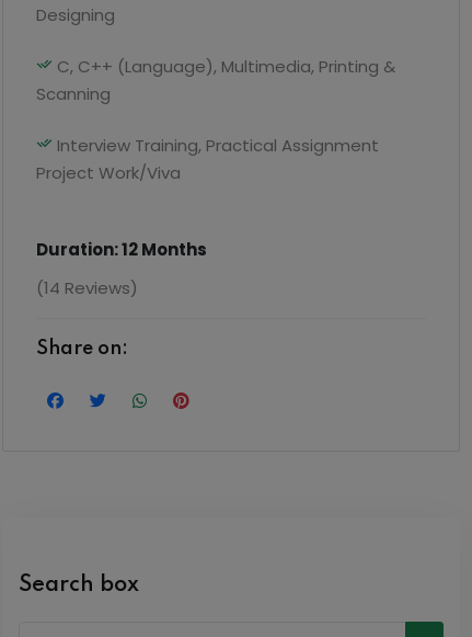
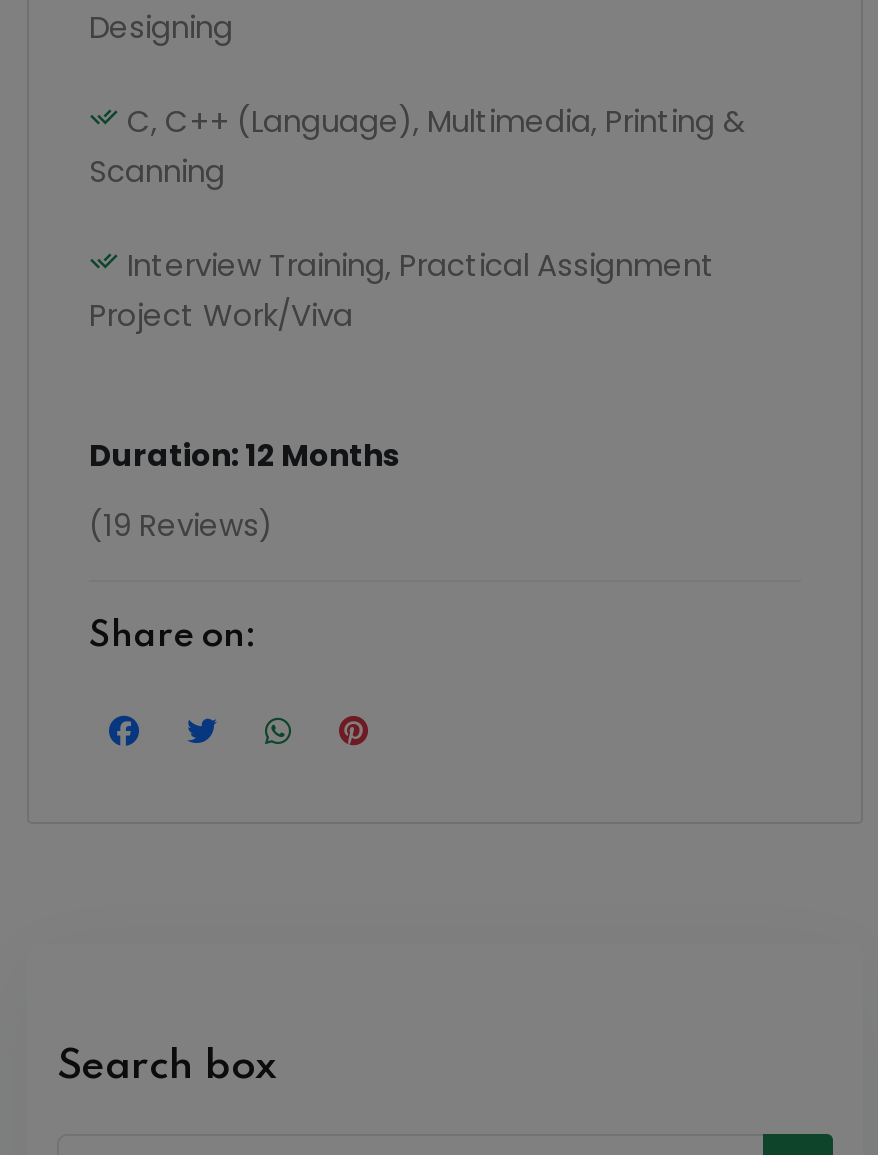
[36,276,138,299] (14 Reviews) -> [89,504,273,546] (19 Reviews)

